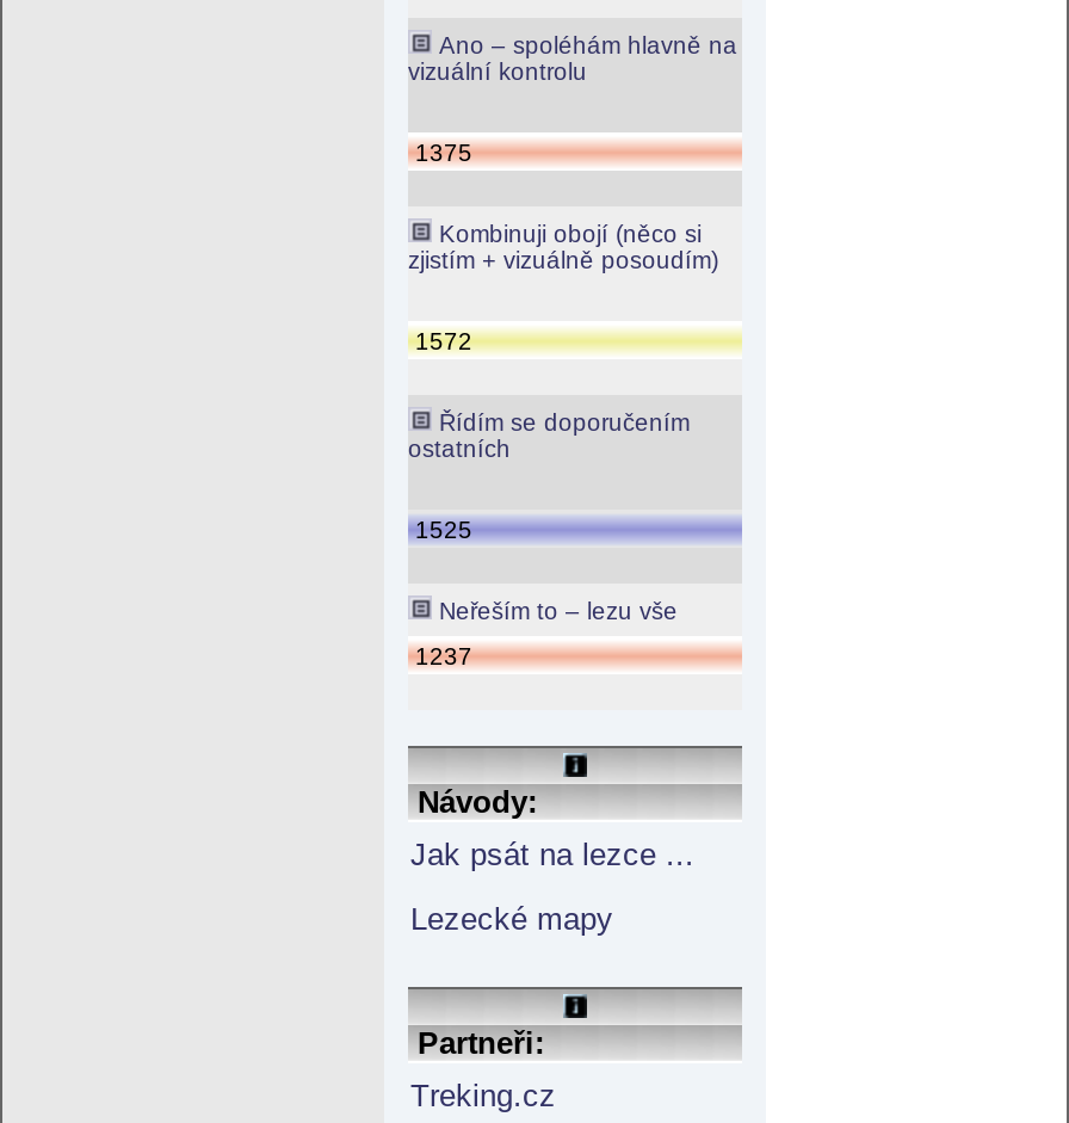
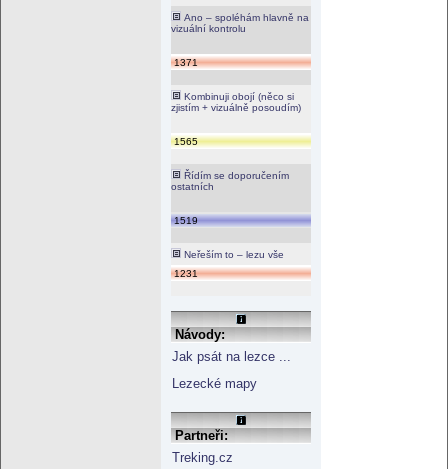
[408,140,472,166] 1375 -> [171,57,198,68] 1371
[408,328,472,354] 1572 -> [171,136,198,147] 1565
[408,517,472,543] 1525 -> [171,215,198,226] 1519
[408,643,472,670] 1237 -> [171,268,198,279] 1231

